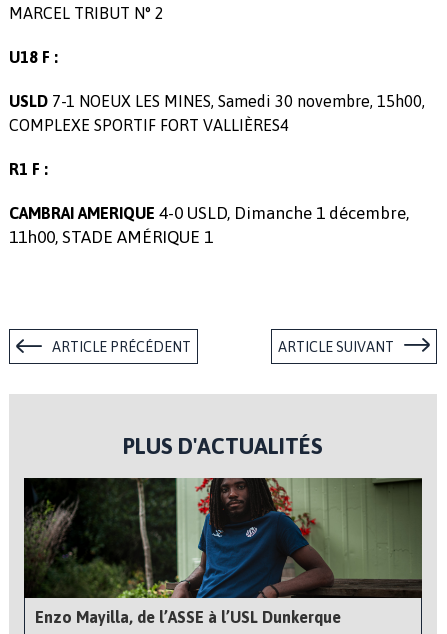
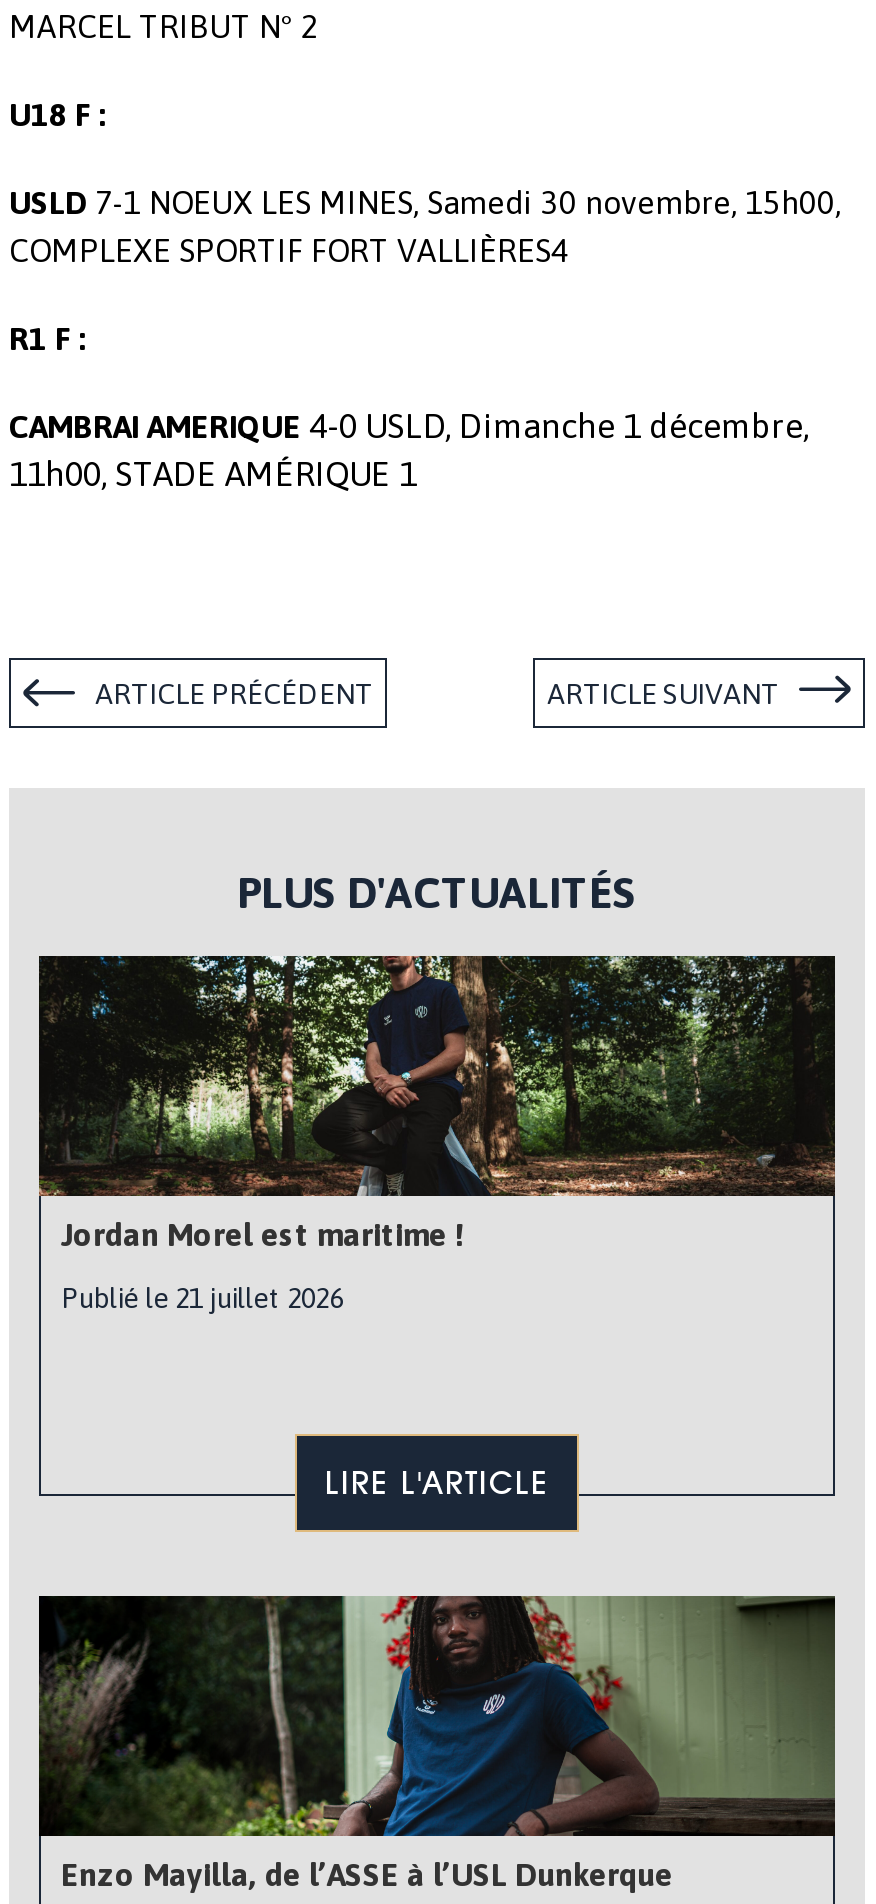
none -> [37,954,835,1313] [image] | Jordan Morel est maritime ! | Publié le 21 juillet 2026
none -> [325,1463,549,1501] LIRE L'ARTICLE

